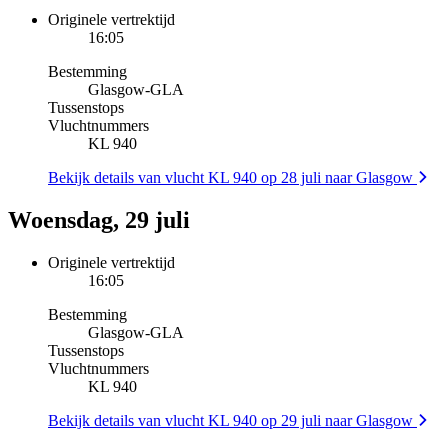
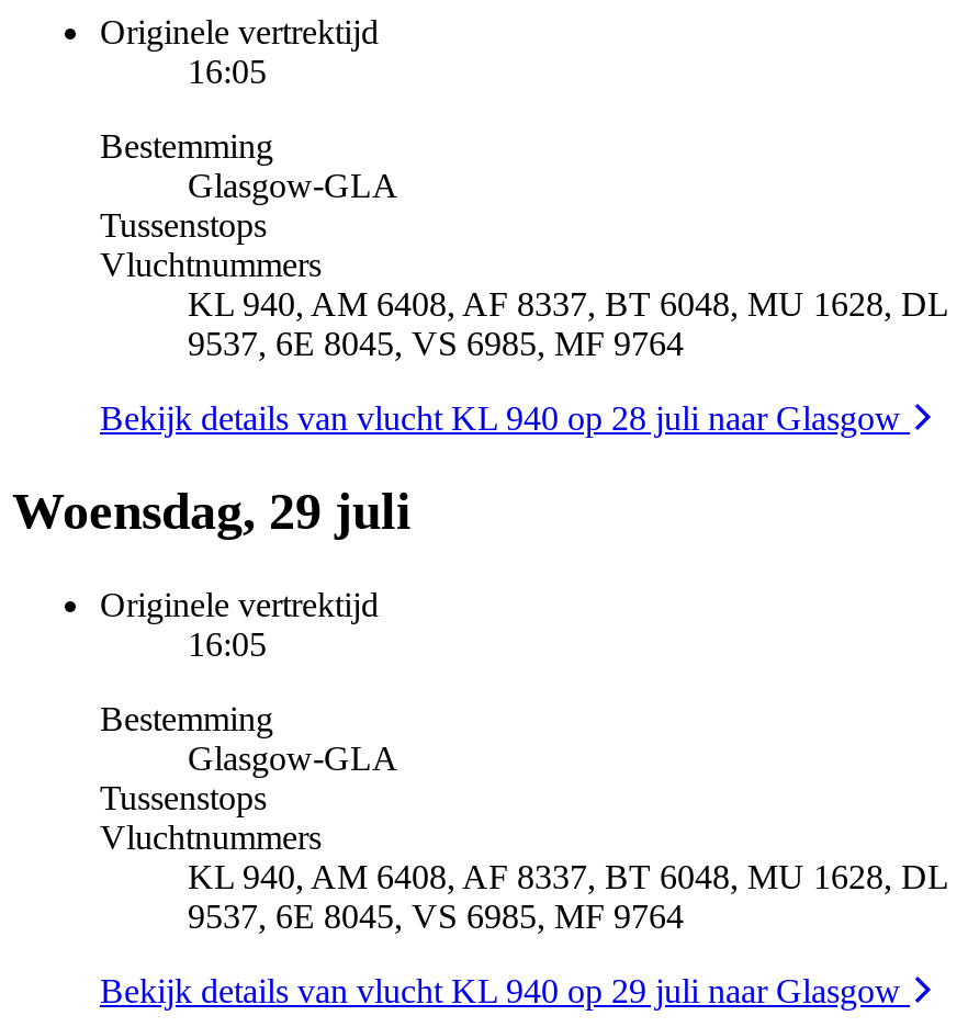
[88,135,137,152] KL 940 -> [188,285,947,361] KL 940, AM 6408, AF 8337, BT 6048, MU 1628, DL | 9537, 6E 8045, VS 6985, MF 9764
[88,378,137,395] KL 940 -> [188,857,947,934] KL 940, AM 6408, AF 8337, BT 6048, MU 1628, DL | 9537, 6E 8045, VS 6985, MF 9764

